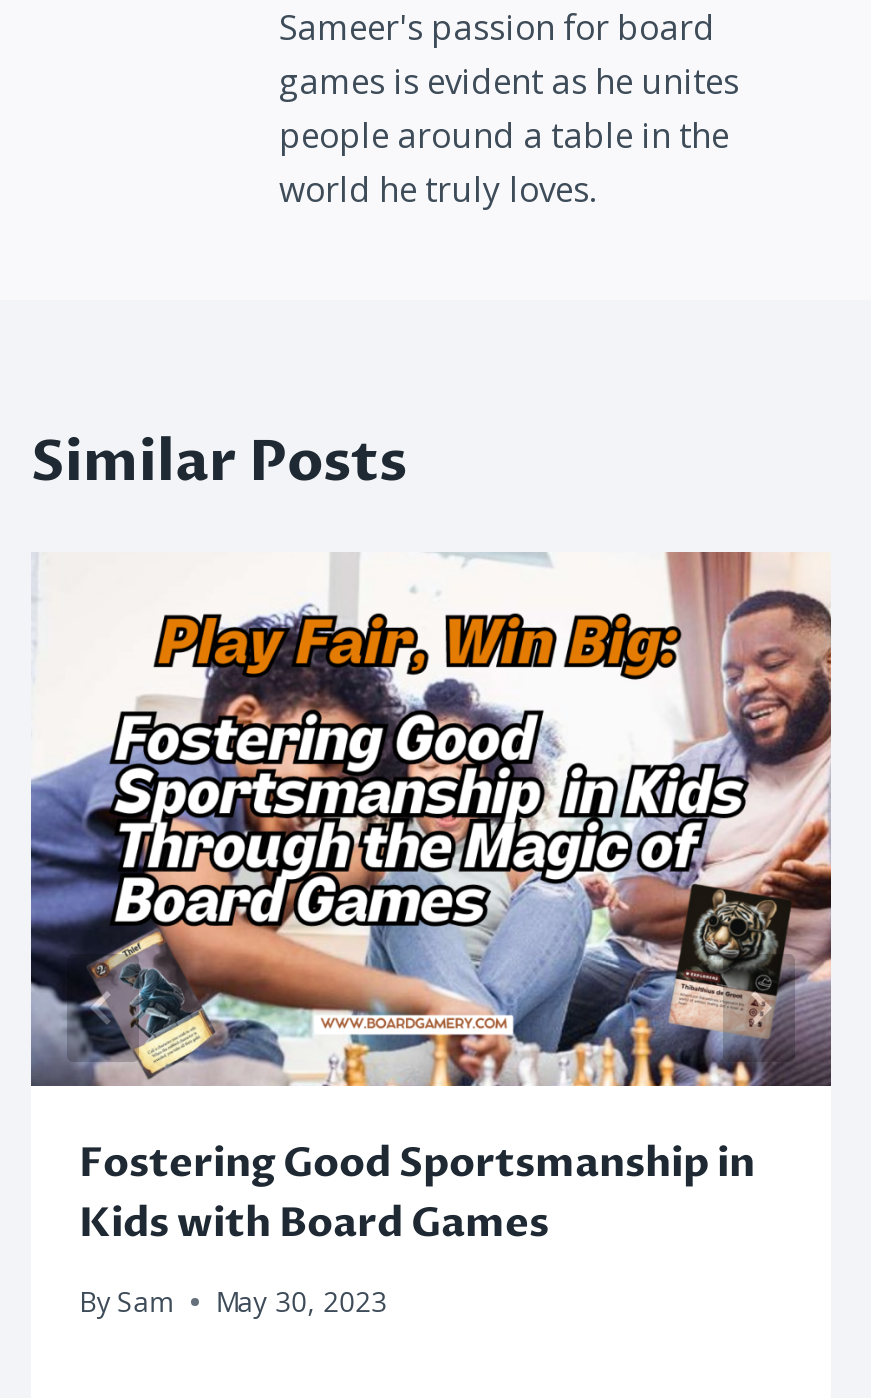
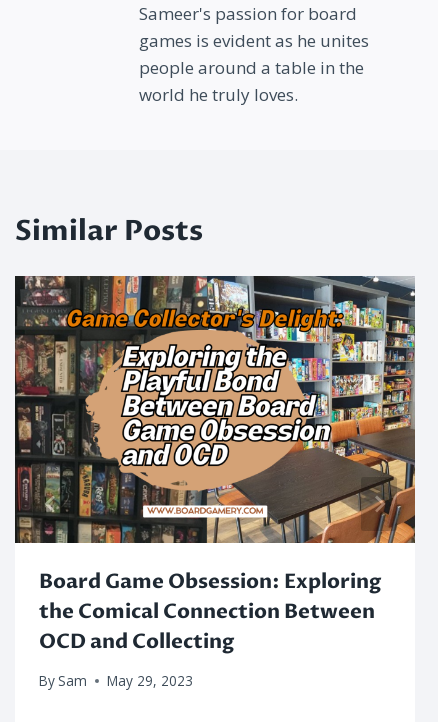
[29,550,831,1249] [image] | Fostering Good Sportsmanship in | Kids with Board Games -> [14,275,416,655] [image] | Board Game Obsession: Exploring | the Comical Connection Between | OCD and Collecting
[79,1282,387,1320] By Sam May 30, 2023 -> [39,671,193,690] By Sam May 29, 2023

